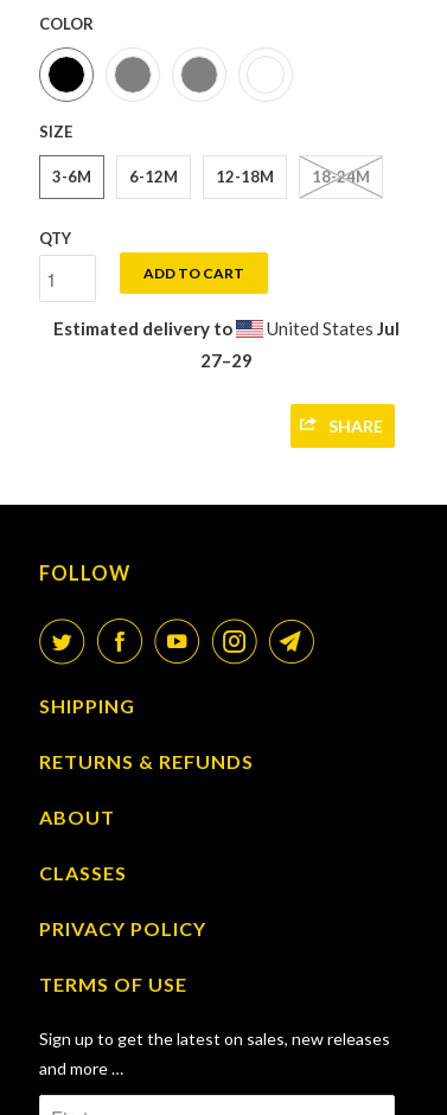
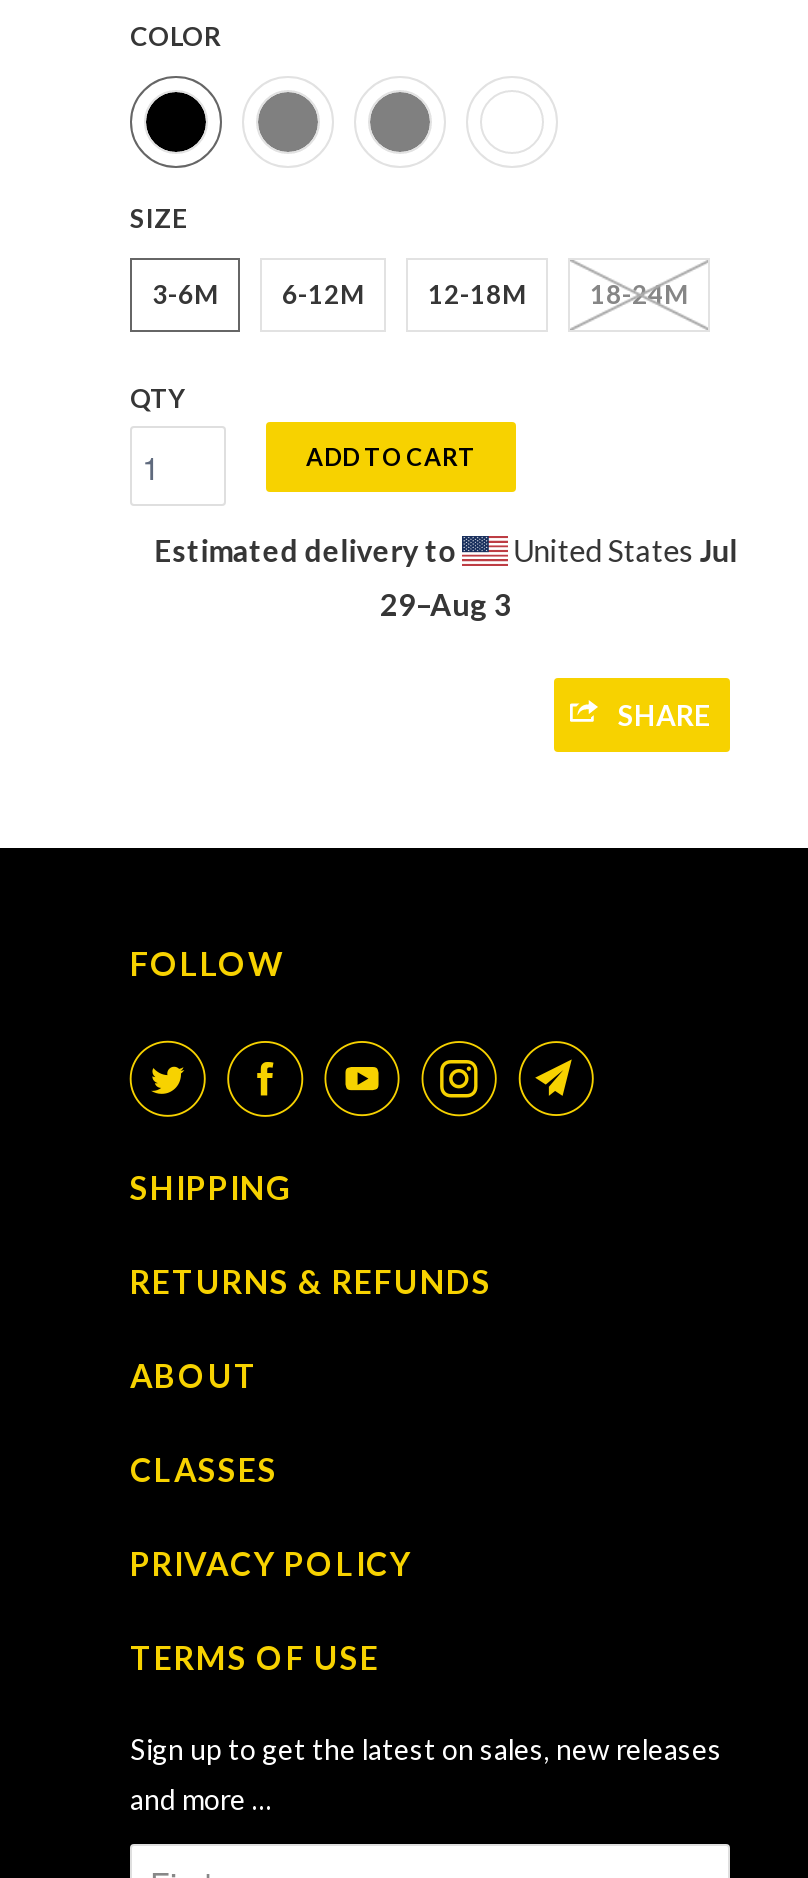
[200,350,253,371] 27–29 -> [380,586,512,622] 29–Aug 3

